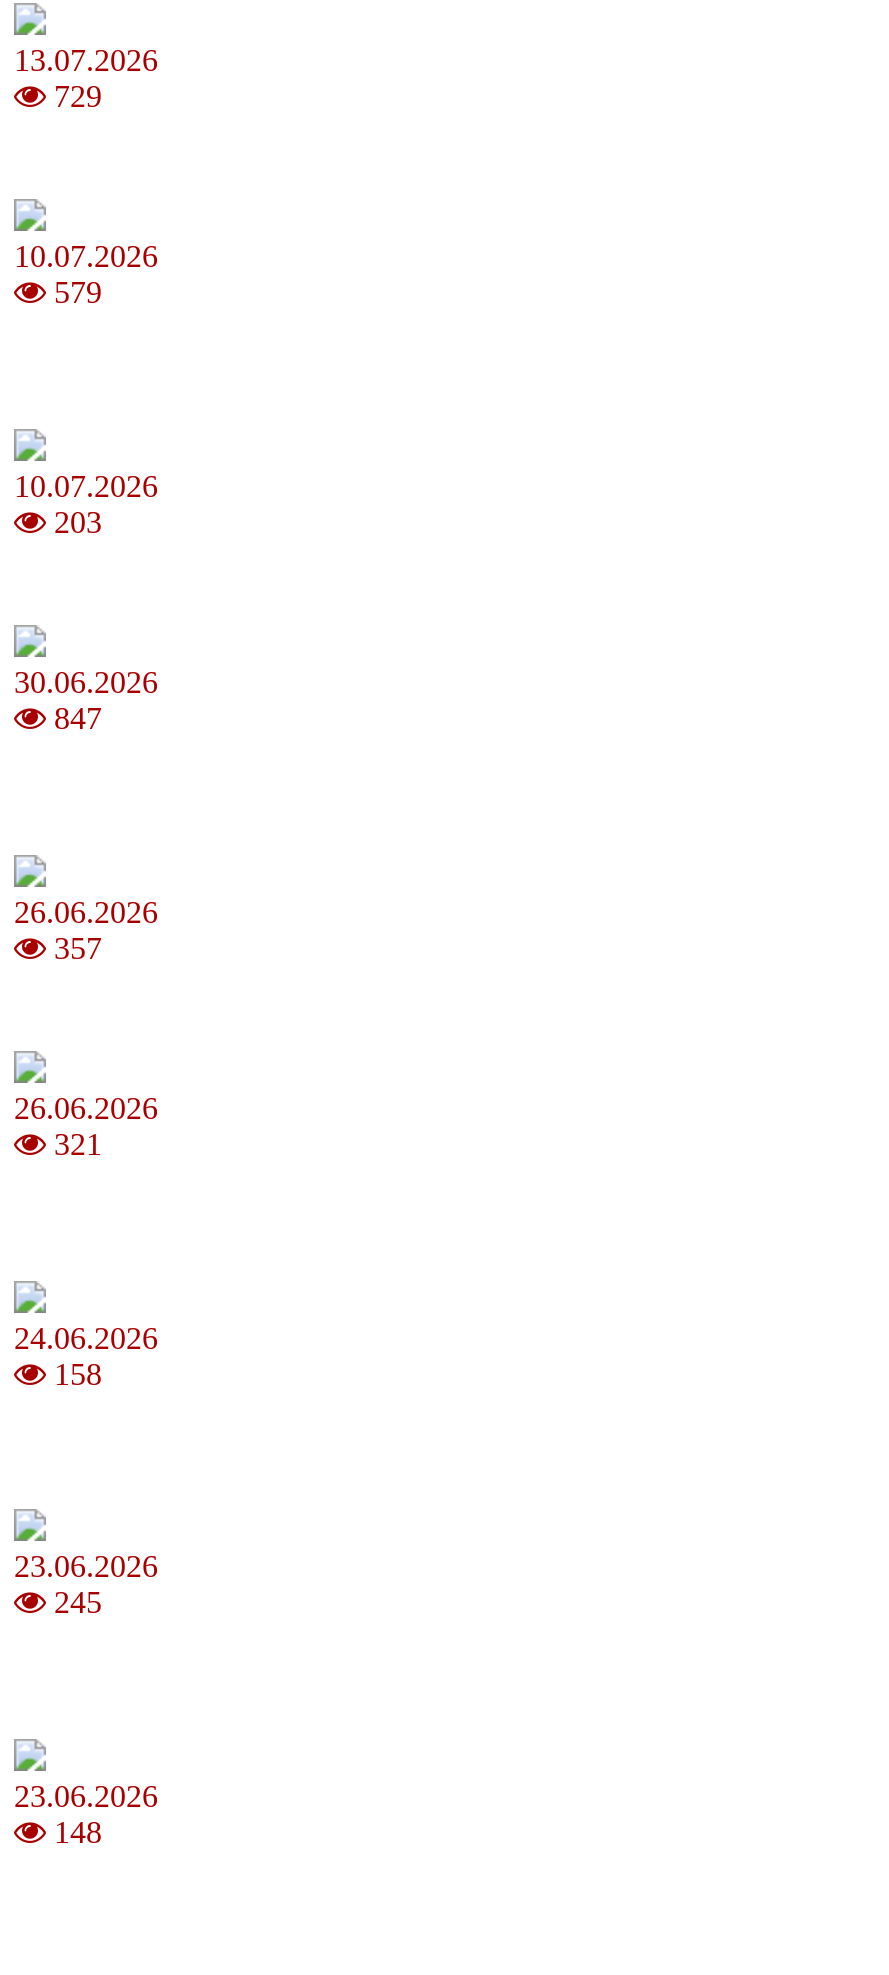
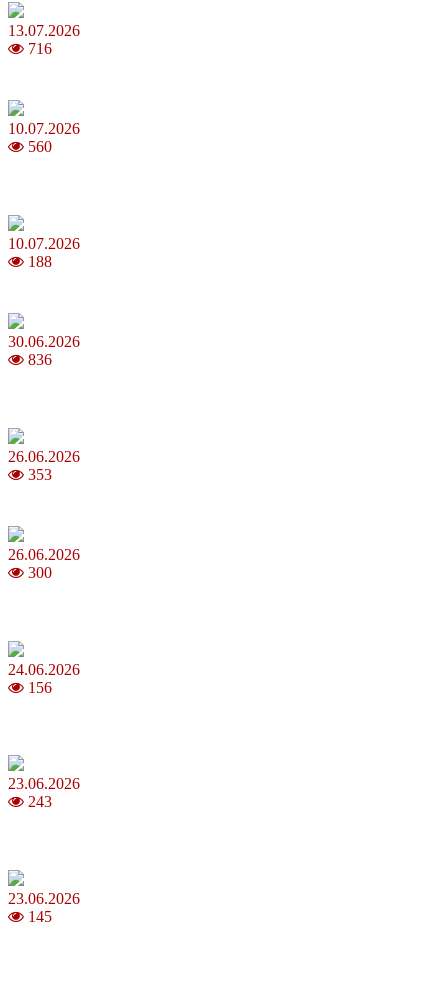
[46,80,102,114] 729 -> [24,40,52,57] 716
[46,275,102,309] 579 -> [24,138,52,155] 560
[46,505,102,539] 203 -> [24,253,52,270] 188
[46,701,102,735] 847 -> [24,351,52,368] 836
[46,931,102,965] 357 -> [24,466,52,483] 353
[46,1126,102,1160] 321 -> [24,564,52,581] 300
[46,1356,102,1390] 158 -> [24,678,52,695] 156
[46,1586,102,1620] 245 -> [24,793,52,810] 243
[46,1816,102,1850] 148 -> [24,908,52,925] 145

